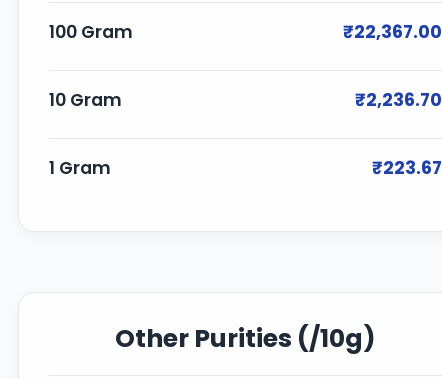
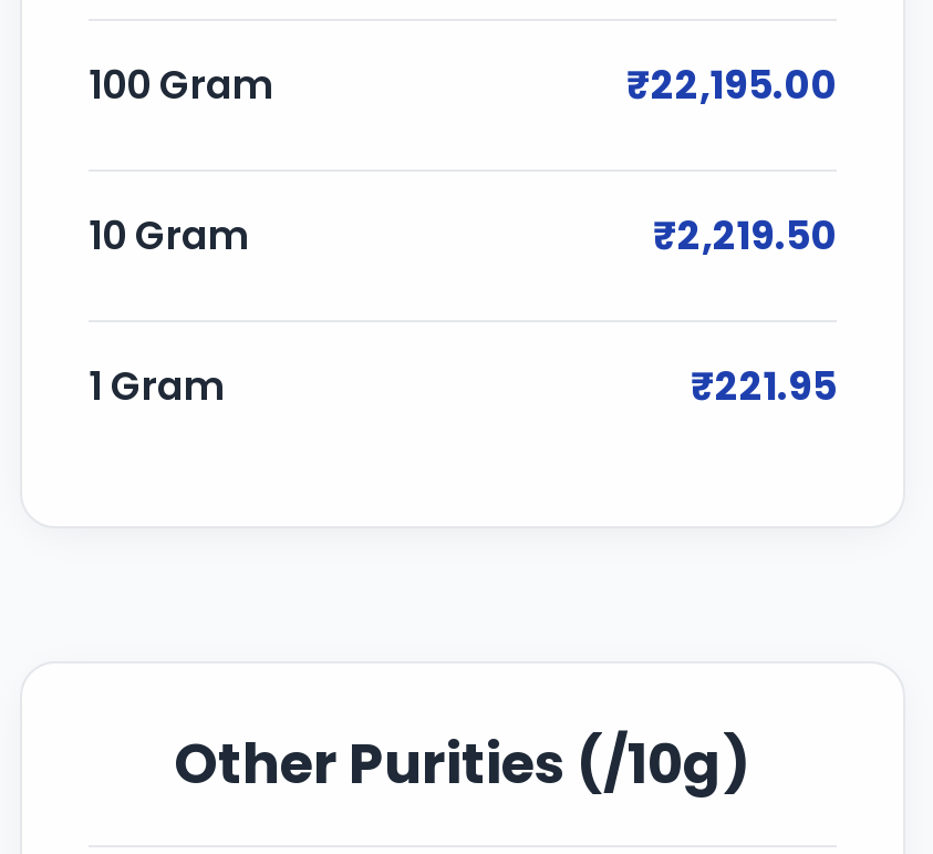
[343,20,442,44] ₹22,367.00 -> [626,59,837,112] ₹22,195.00
[355,88,442,112] ₹2,236.70 -> [653,209,837,263] ₹2,219.50
[372,156,442,180] ₹223.67 -> [691,360,837,413] ₹221.95

